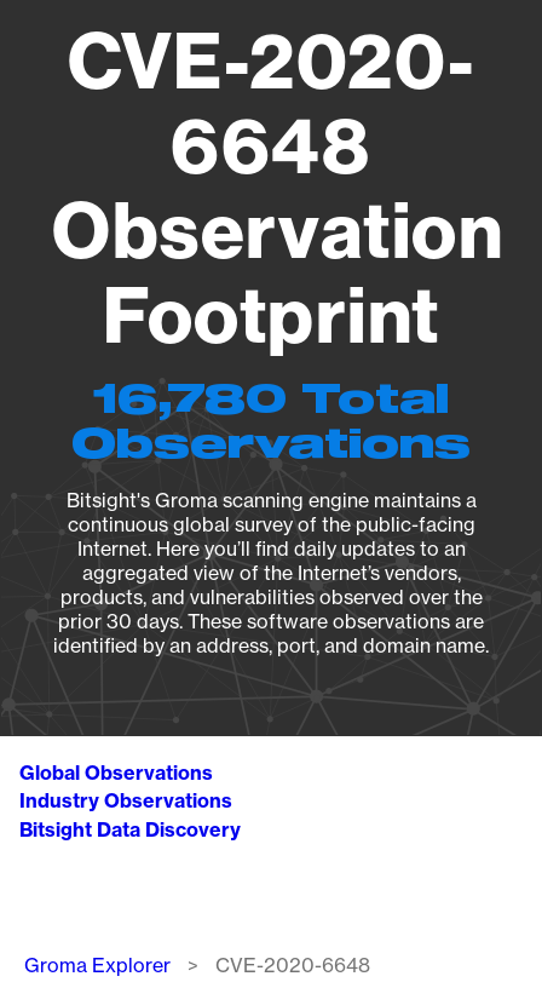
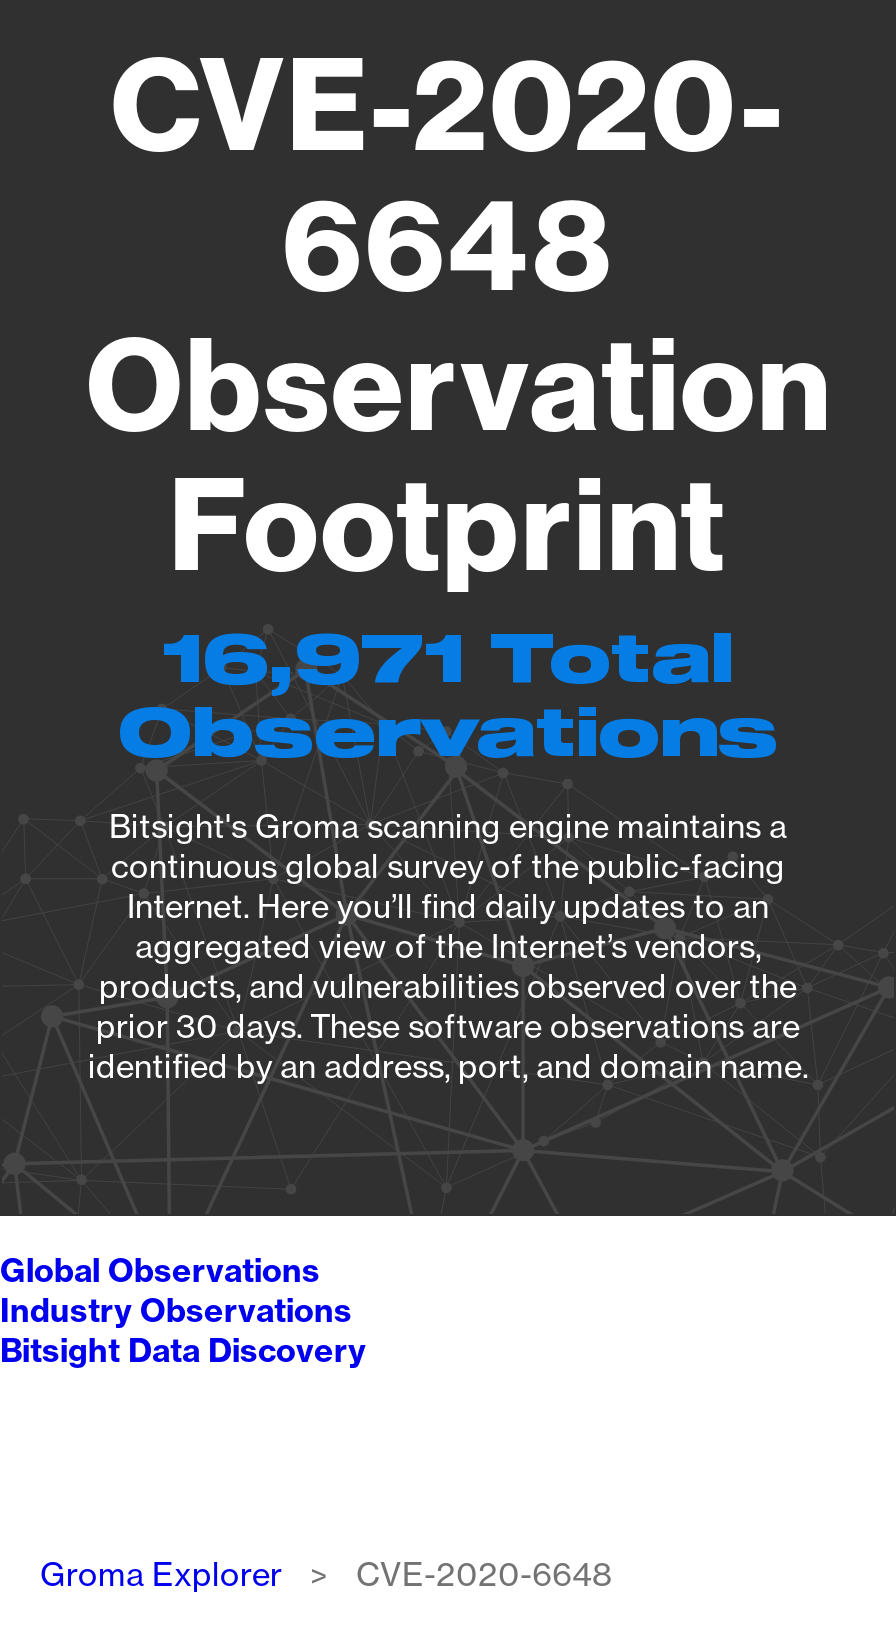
[93,380,449,421] 16,780 Total -> [163,628,733,696] 16,971 Total

